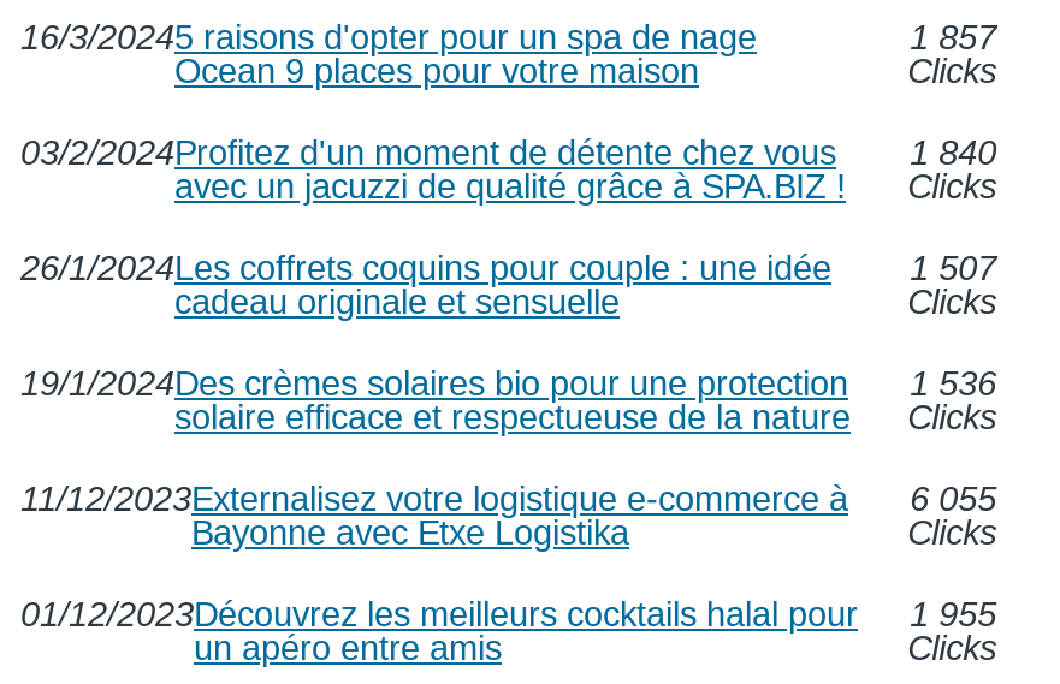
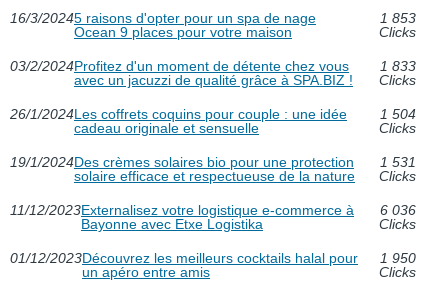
[910,19,996,57] 1 857 -> [380,10,416,26] 1 853
[20,134,996,173] 03/2/2024Profitez d'un moment de détente chez vous 1 840 -> [10,58,416,74] 03/2/2024Profitez d'un moment de détente chez vous 1 833
[910,250,996,288] 1 507 -> [380,106,416,122] 1 504
[20,365,996,404] 19/1/2024Des crèmes solaires bio pour une protection 1 536 -> [10,154,416,170] 19/1/2024Des crèmes solaires bio pour une protection 1 531
[20,481,996,519] 11/12/2023Externalisez votre logistique e-commerce à 6 055 -> [10,202,416,218] 11/12/2023Externalisez votre logistique e-commerce à 6 036
[20,596,996,634] 01/12/2023Découvrez les meilleurs cocktails halal pour 1 955 -> [10,250,416,266] 01/12/2023Découvrez les meilleurs cocktails halal pour 1 950

